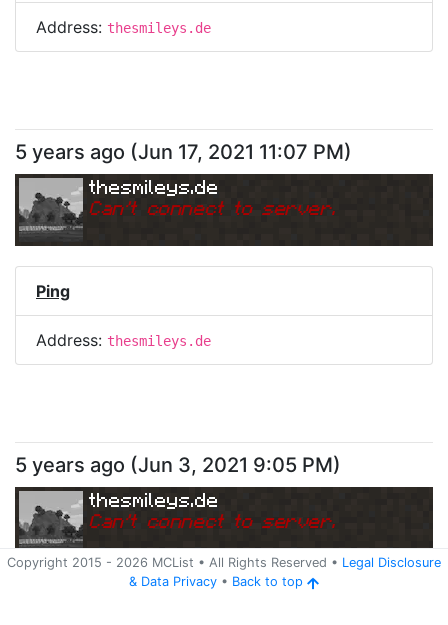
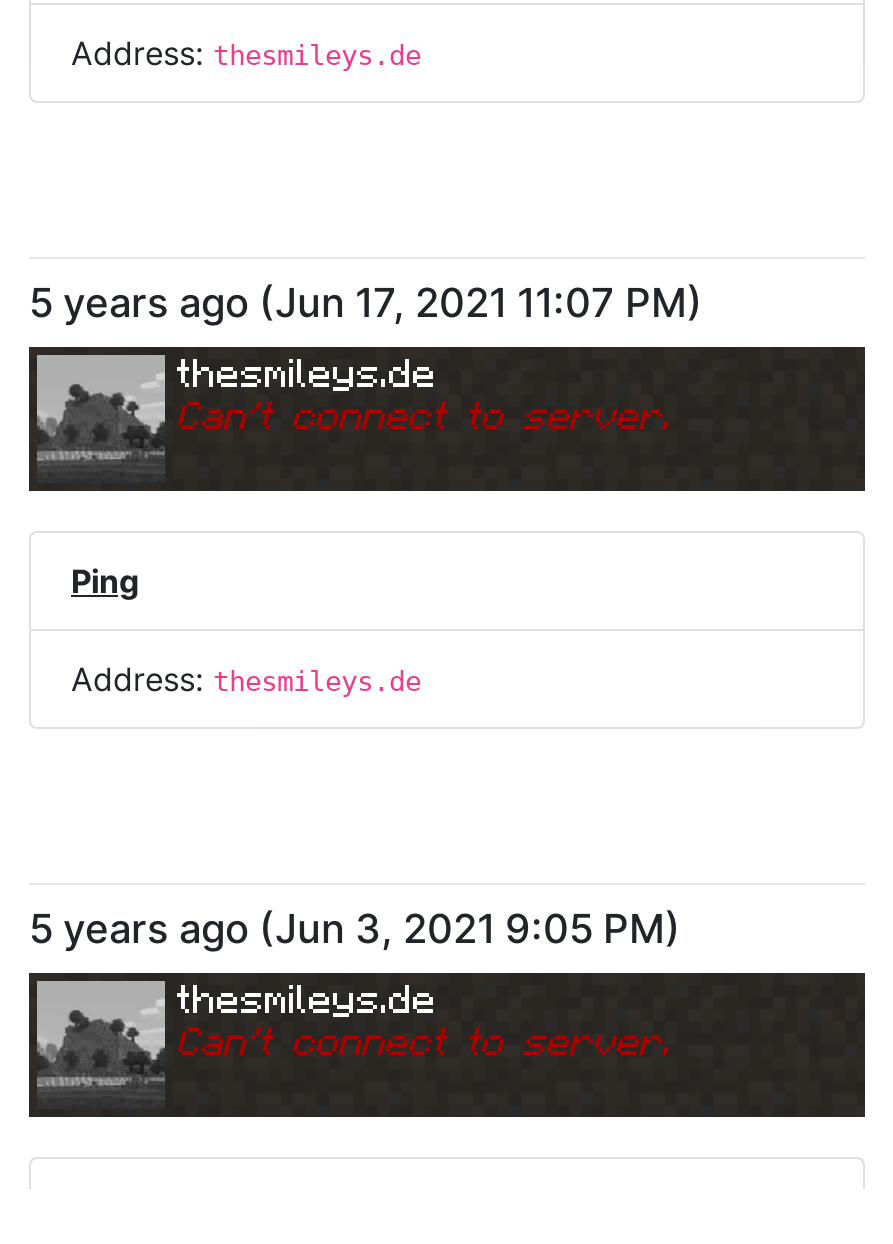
[7,555,441,589] Copyright 2015 - 2026 MCList • All Rights Reserved • Legal Disclosure | & Data Privacy • Back to top -> none

